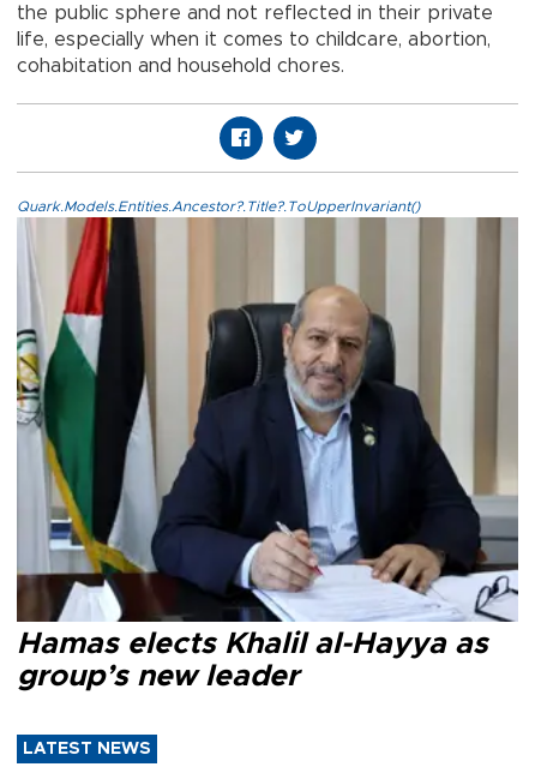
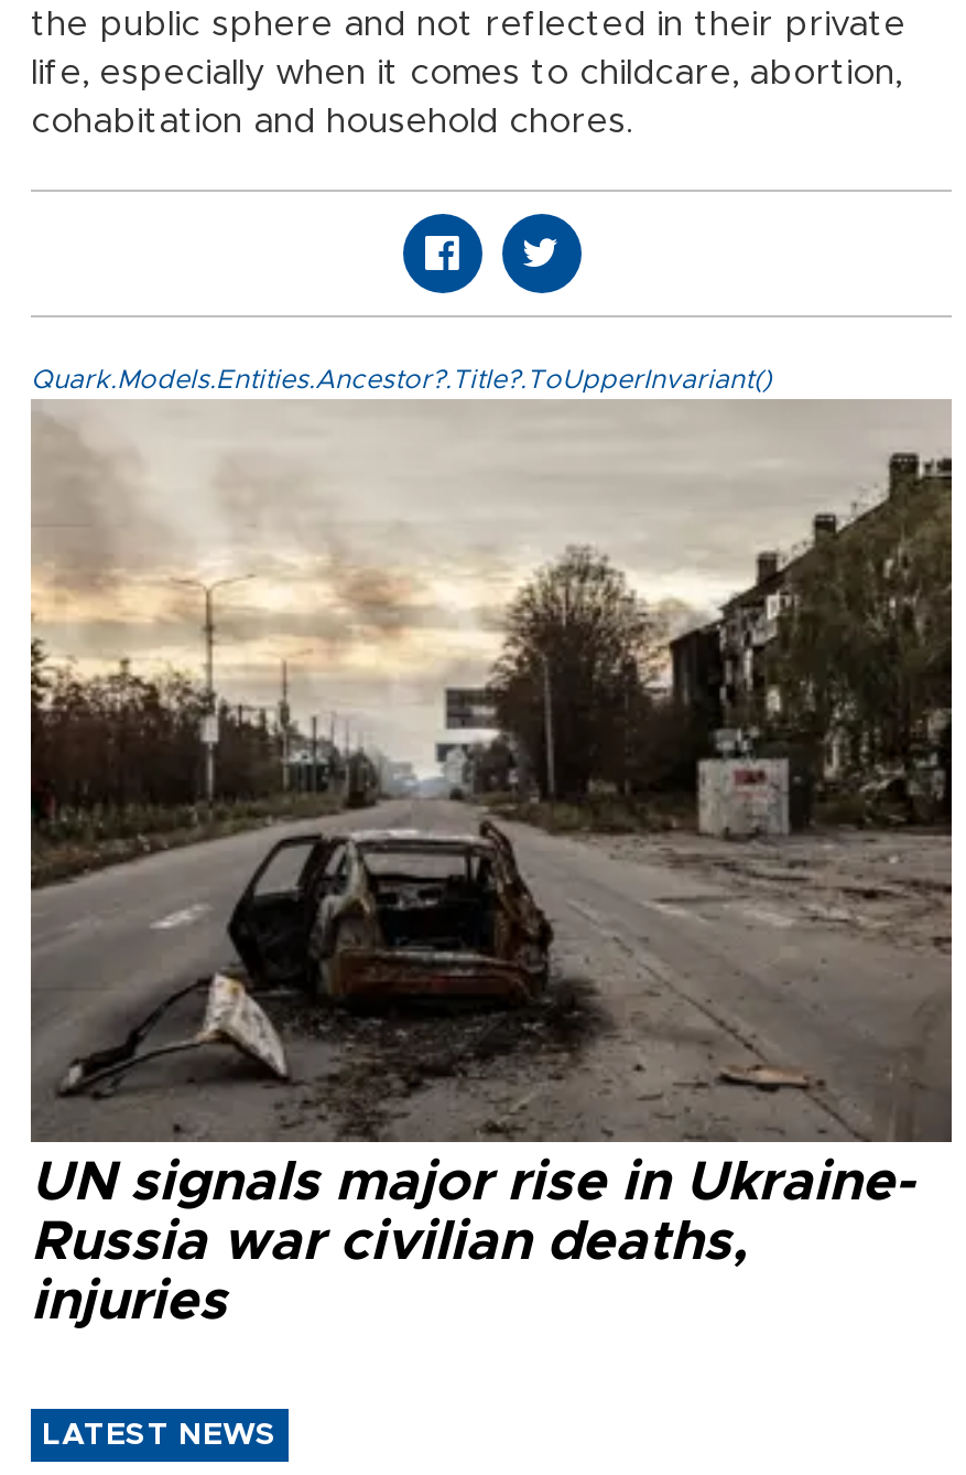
[16,217,518,692] [image] | Hamas elects Khalil al-Hayya as | group’s new leader -> [29,399,954,1330] [image] | UN signals major rise in Ukraine- | Russia war civilian deaths, | injuries

